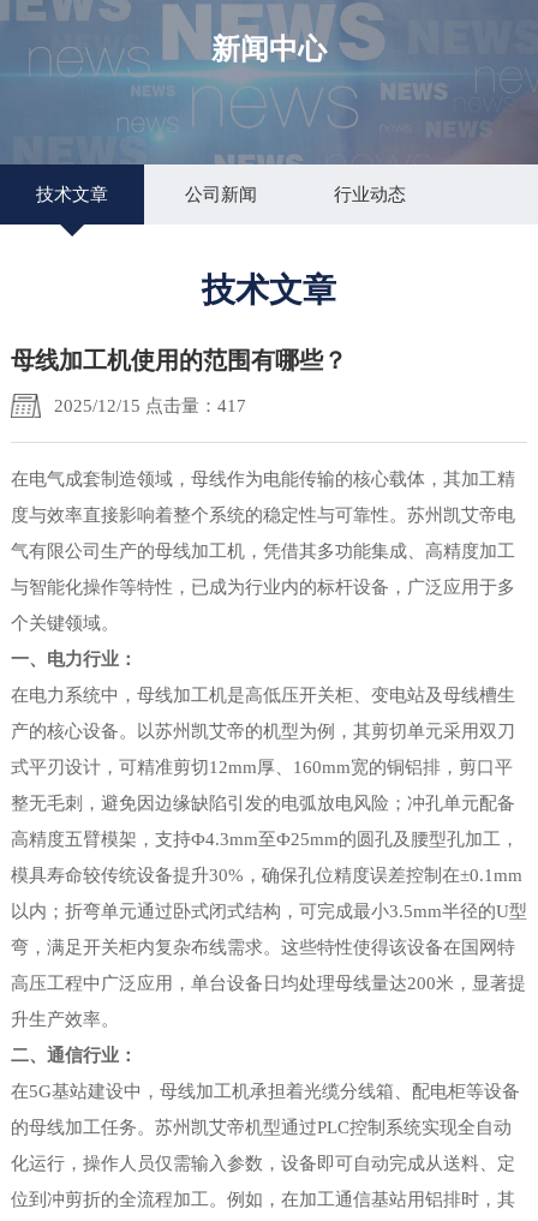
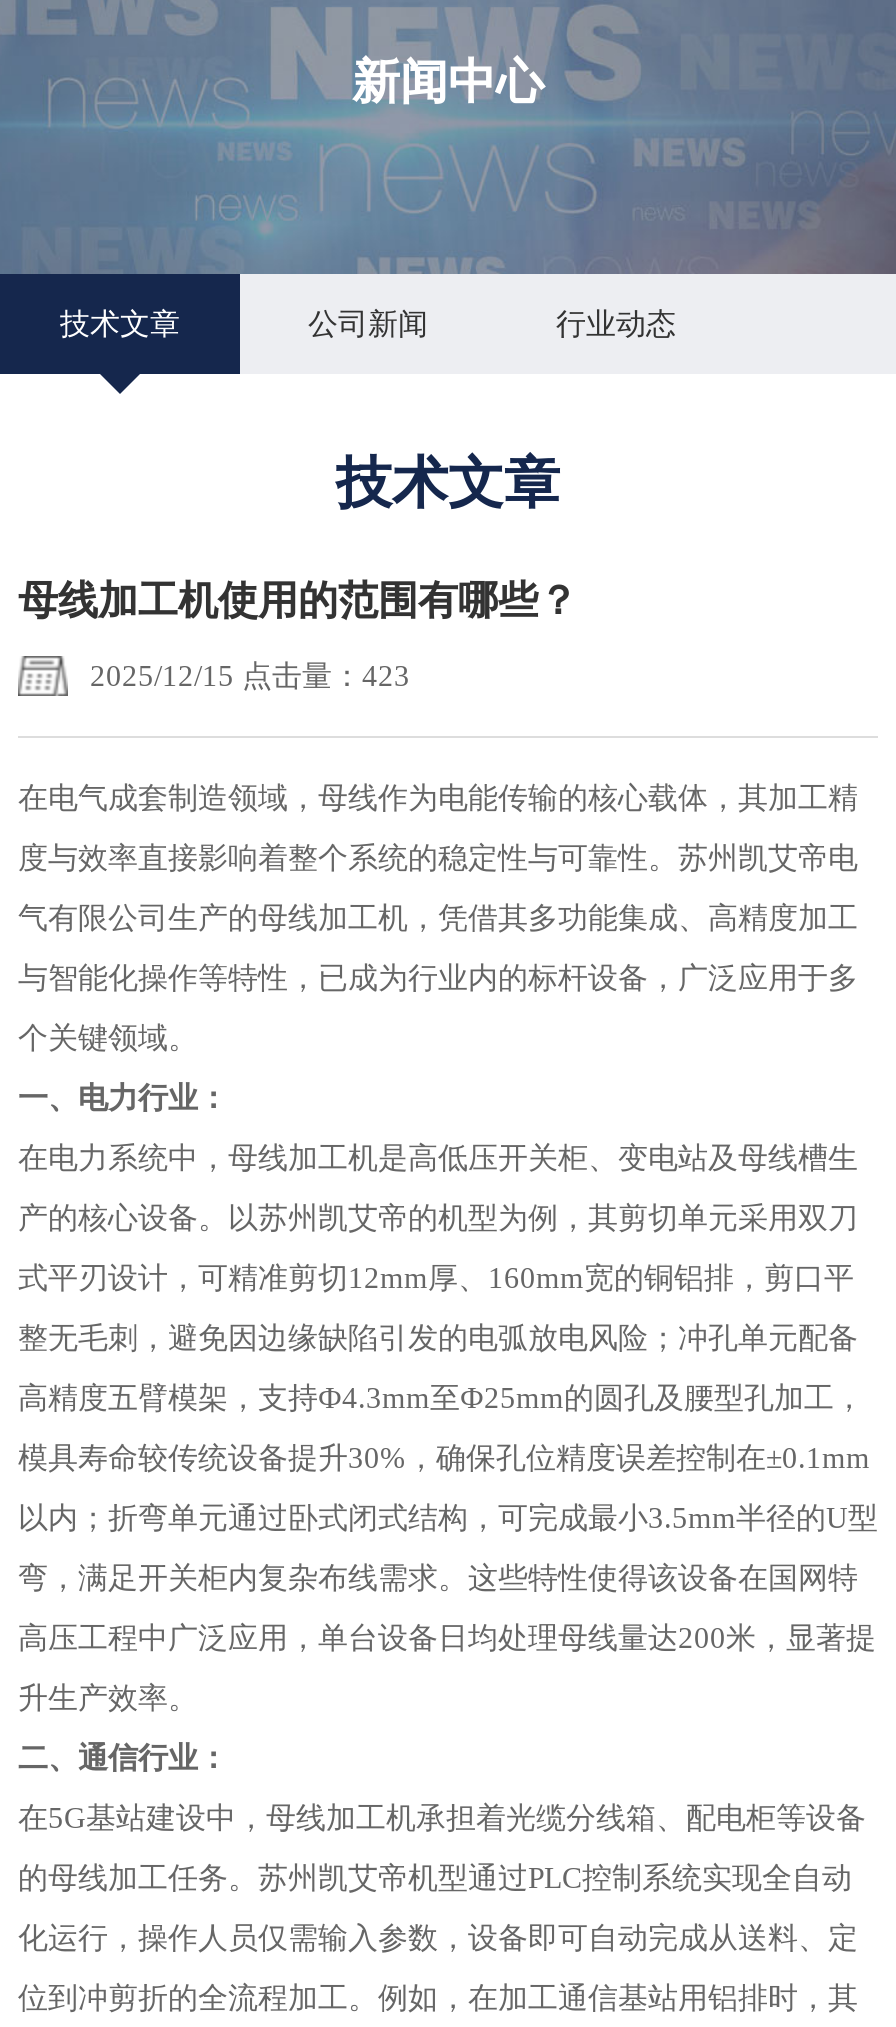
[54,396,246,415] 2025/12/15 点击量：417 -> [90,660,410,692] 2025/12/15 点击量：423

